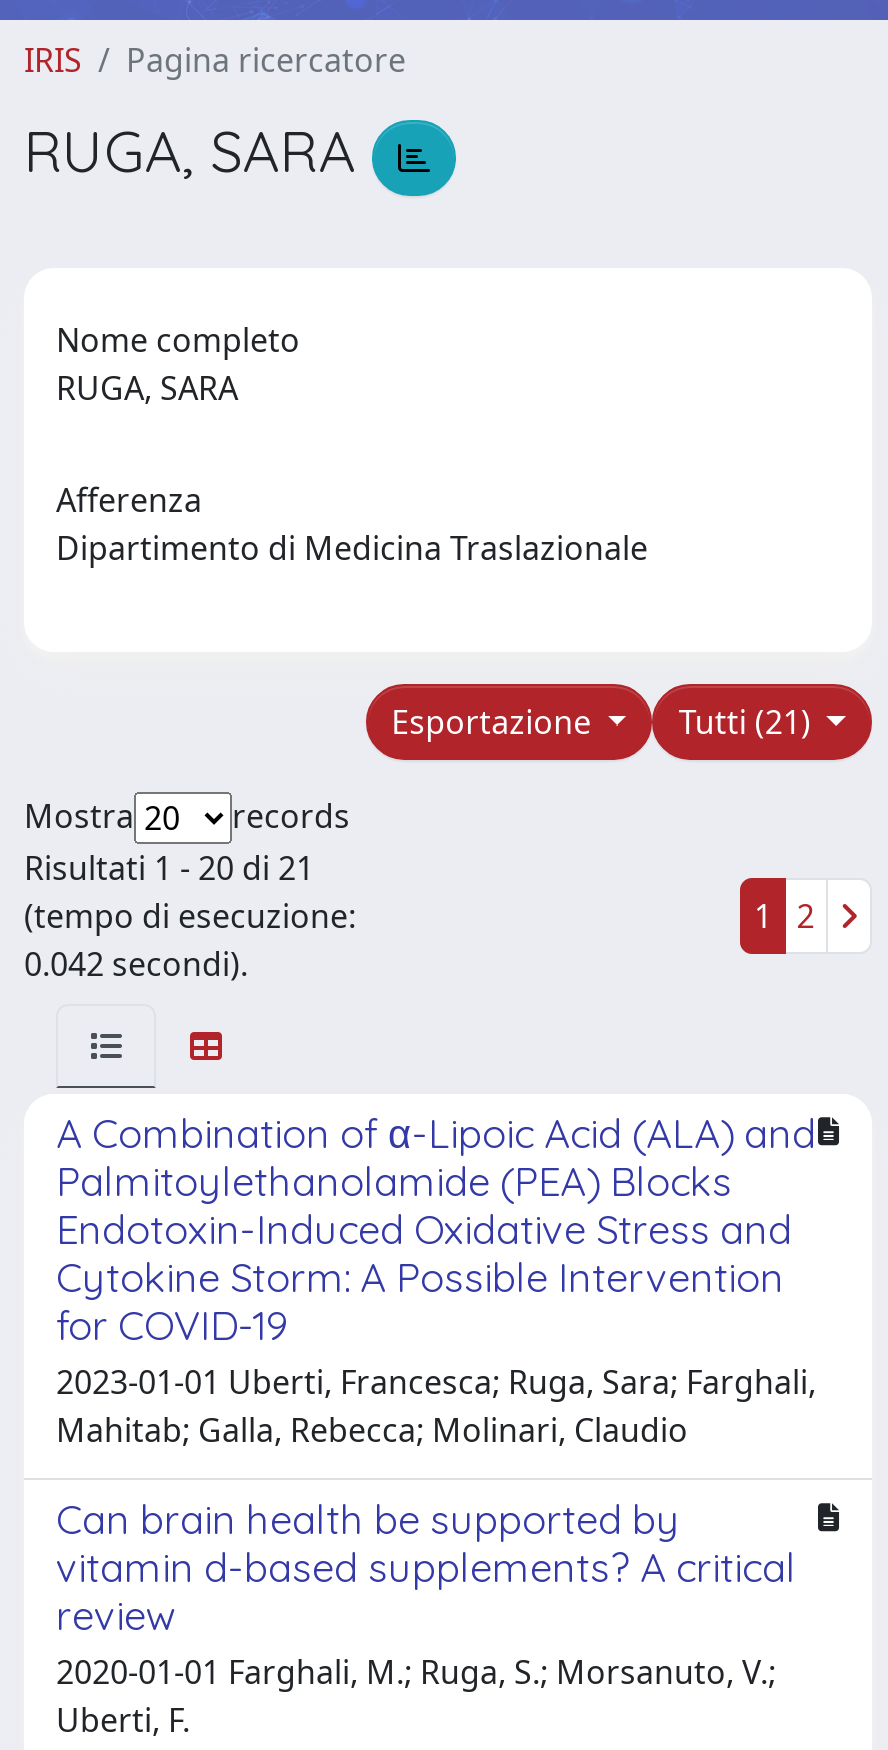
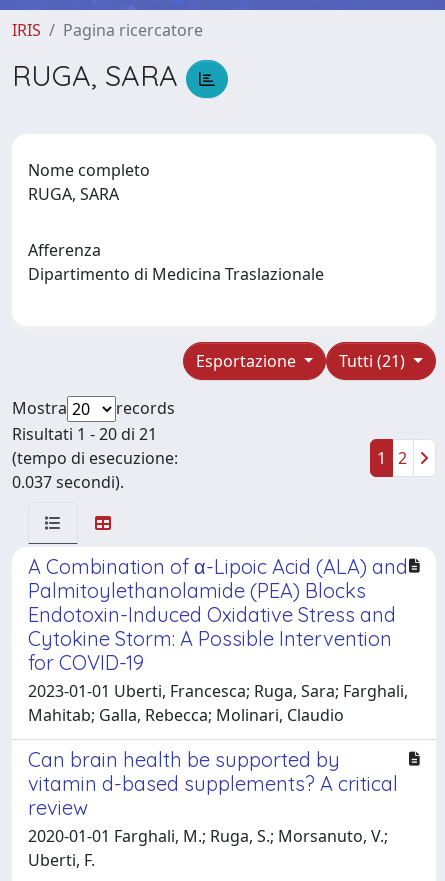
[24,942,248,986] 0.042 secondi). -> [12,471,124,493] 0.037 secondi).

